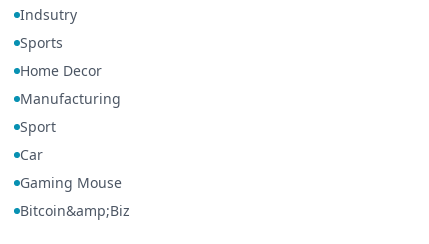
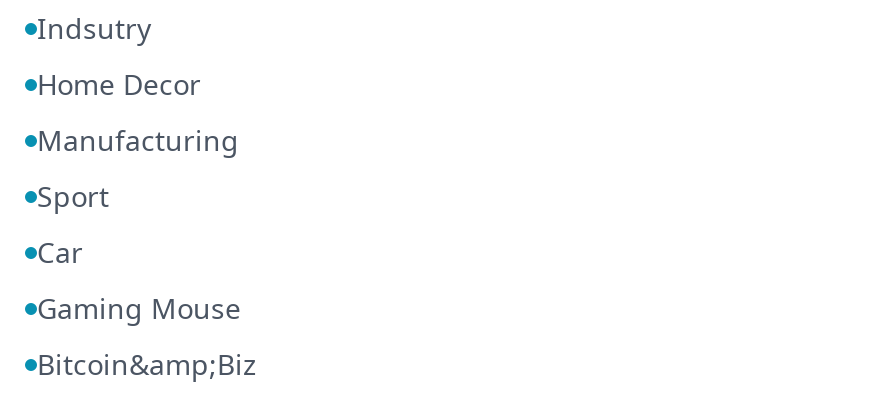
[20,33,63,52] Sports -> none

